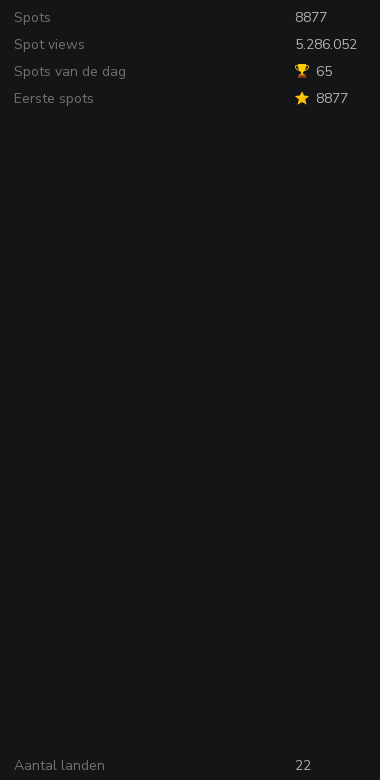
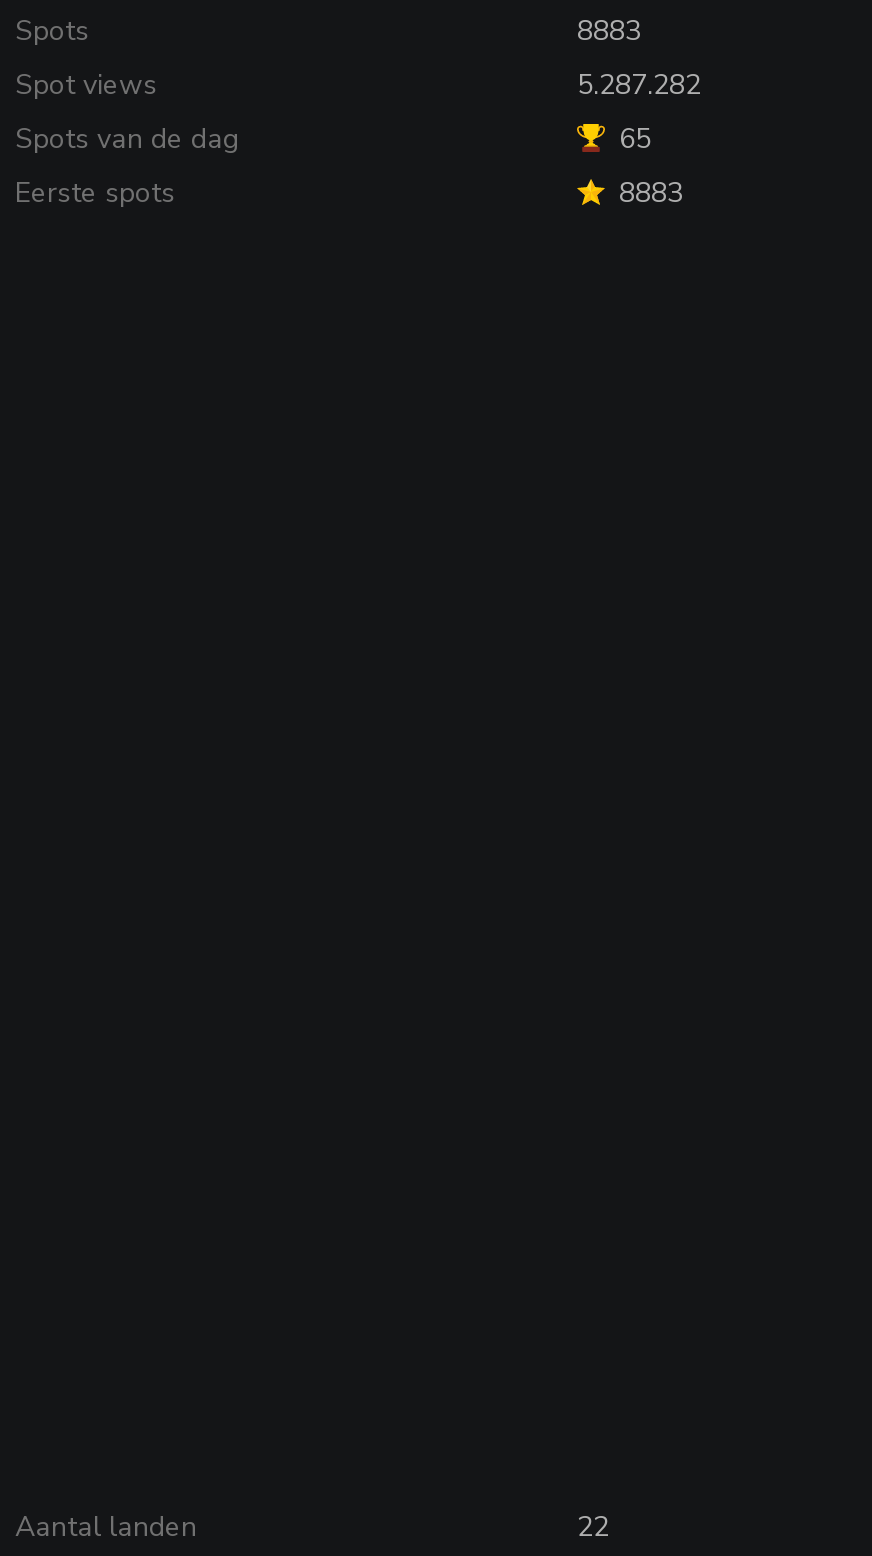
[295,8,327,27] 8877 -> [577,13,641,51] 8883
[295,35,357,54] 5.286.052 -> [577,67,701,105] 5.287.282
[316,89,348,108] 8877 -> [619,175,683,213] 8883

